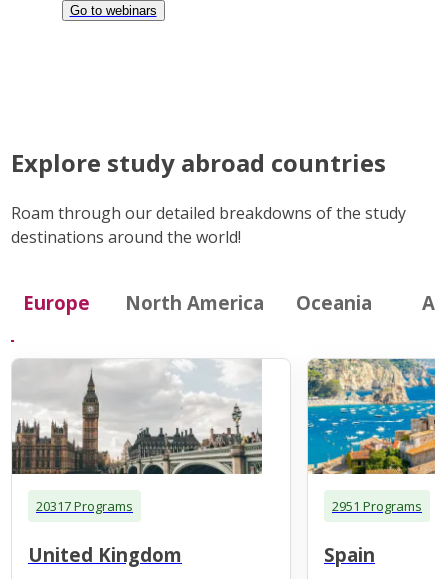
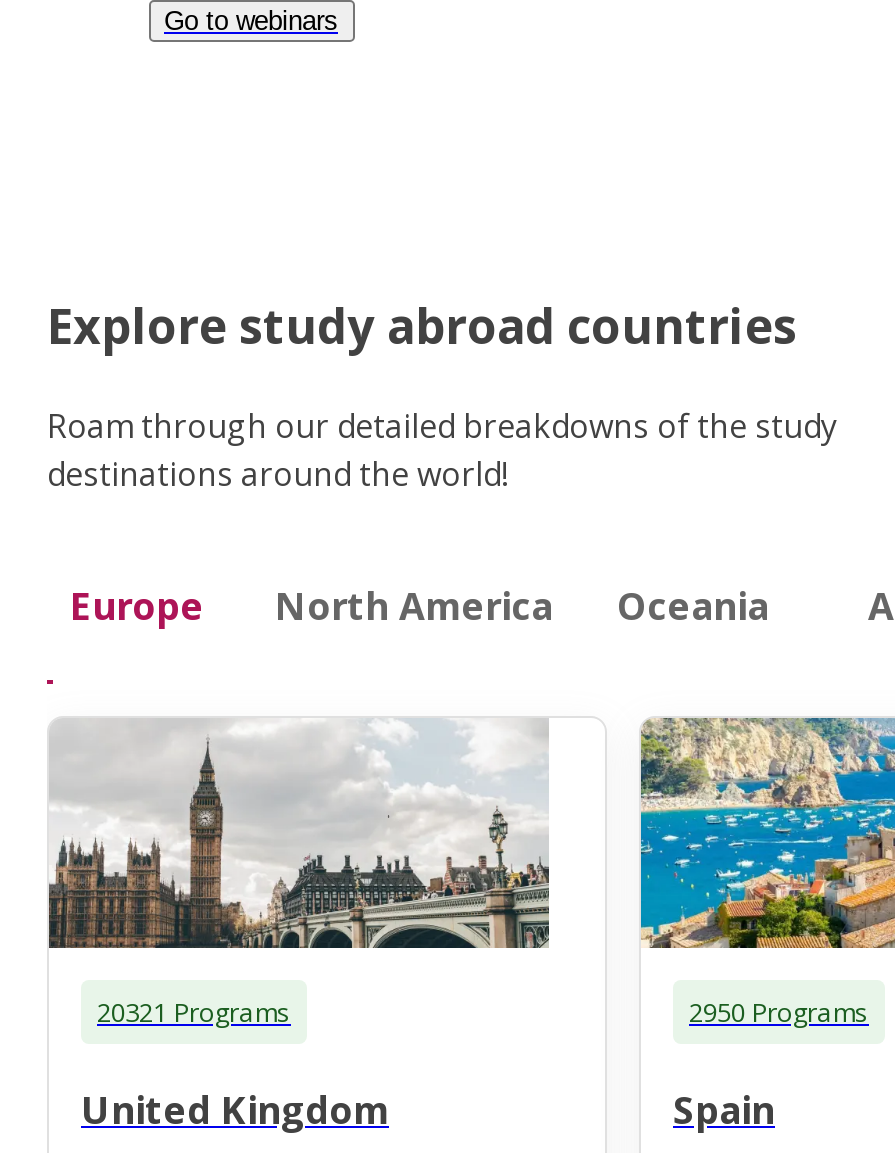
[36,497,133,515] 20317 Programs -> [97,993,291,1029] 20321 Programs
[332,497,422,515] 2951 Programs -> [689,993,869,1029] 2950 Programs

